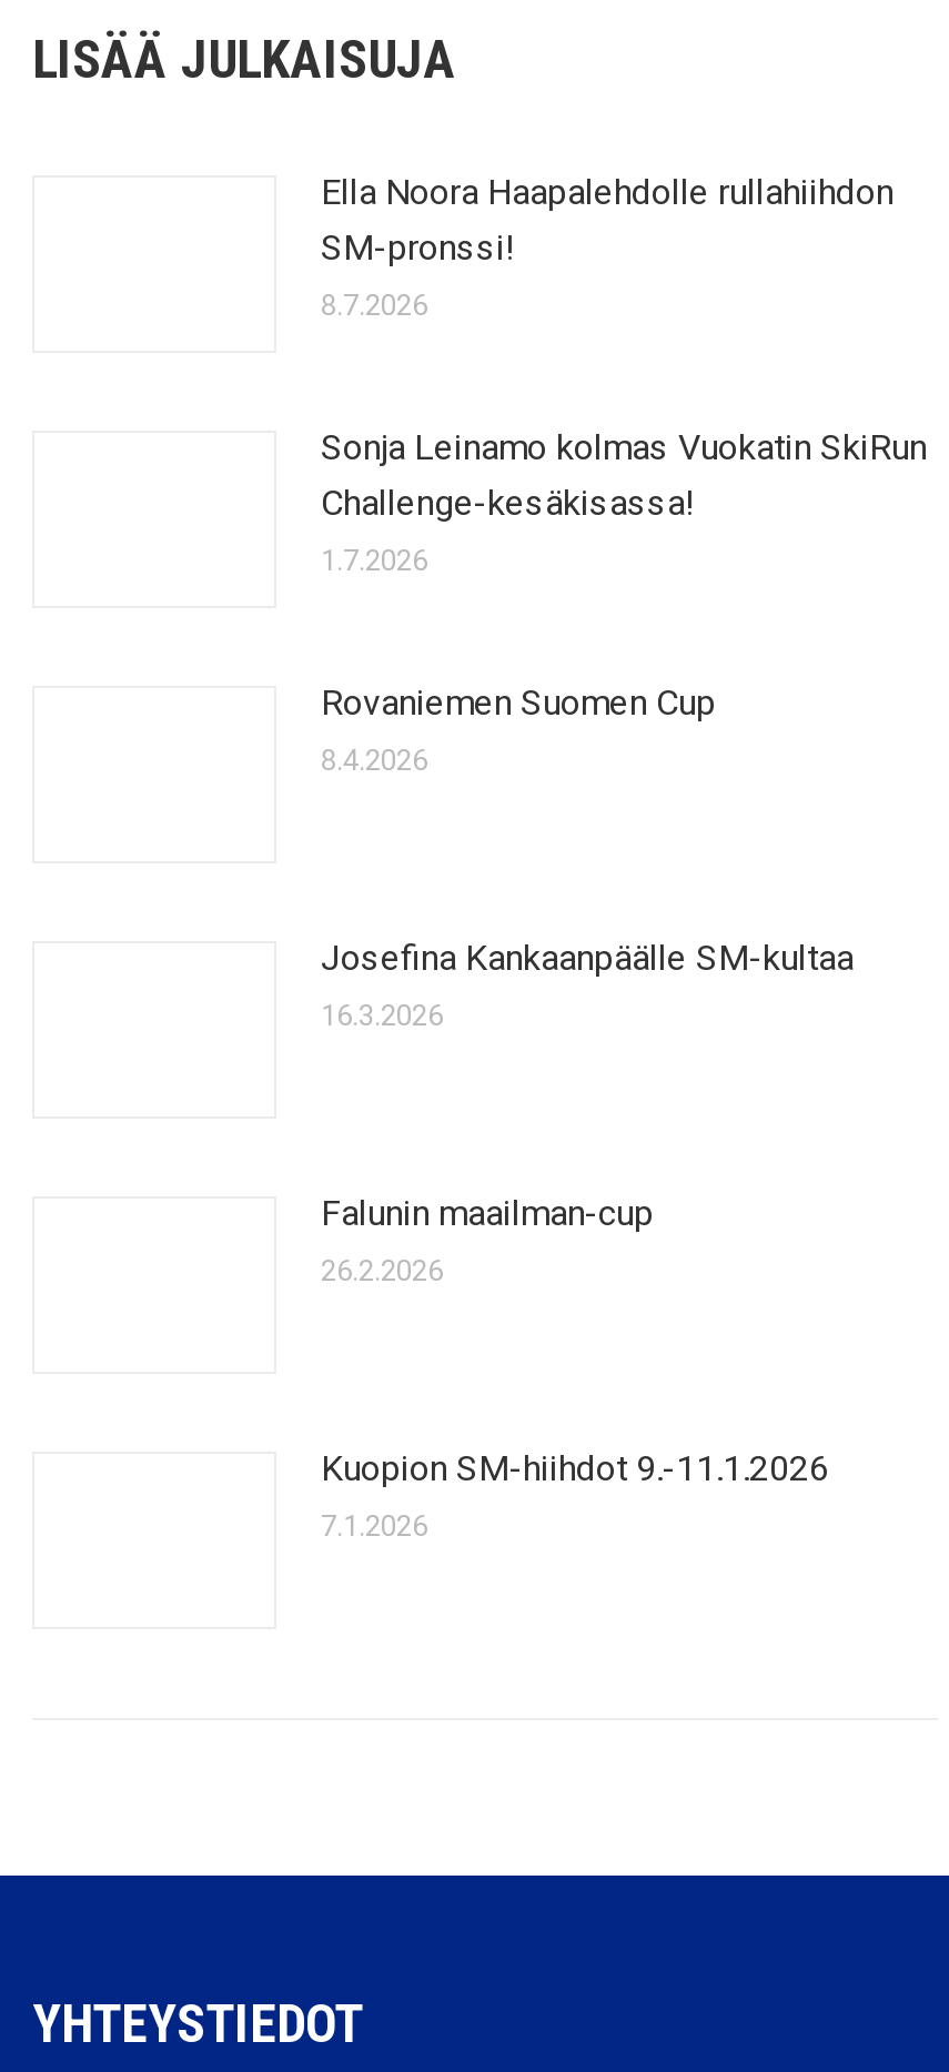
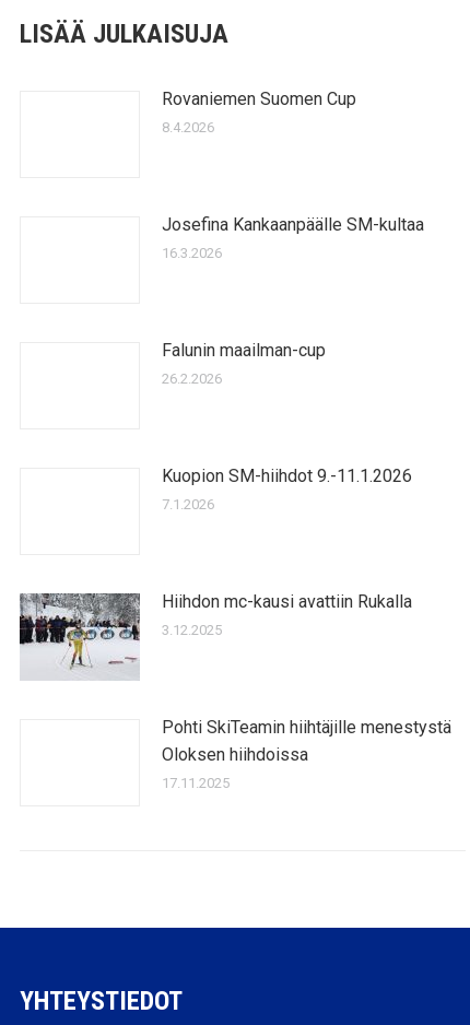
[321,171,927,577] Ella Noora Haapalehdolle rullahiihdon | SM-pronssi! | 8.7.2026 | Sonja Leinamo kolmas Vuokatin SkiRun | Challenge-kesäkisassa! | 1.7.2026 -> none
moved [321,681,854,1543] -> [162,89,424,512]: Rovaniemen Suomen Cup | 8.4.2026 | Josefina Kankaanpäälle SM-kultaa | 16.3.2026 | Falunin maailman-cup | 26.2.2026 | Kuopion SM-hiihdot 9.-11.1.2026 | 7.1.2026
none -> [19,591,412,680] [image] | Hiihdon mc-kausi avattiin Rukalla | 3.12.2025
none -> [162,717,451,791] Pohti SkiTeamin hiihtäjille menestystä | Oloksen hiihdoissa | 17.11.2025

